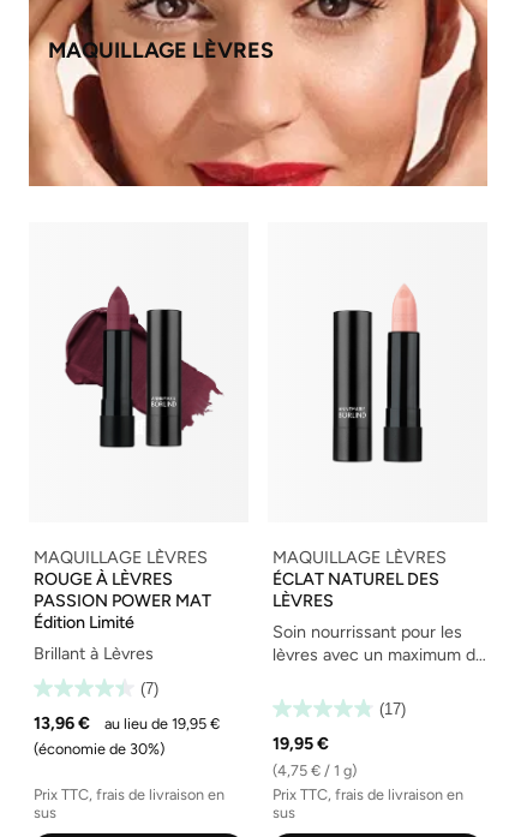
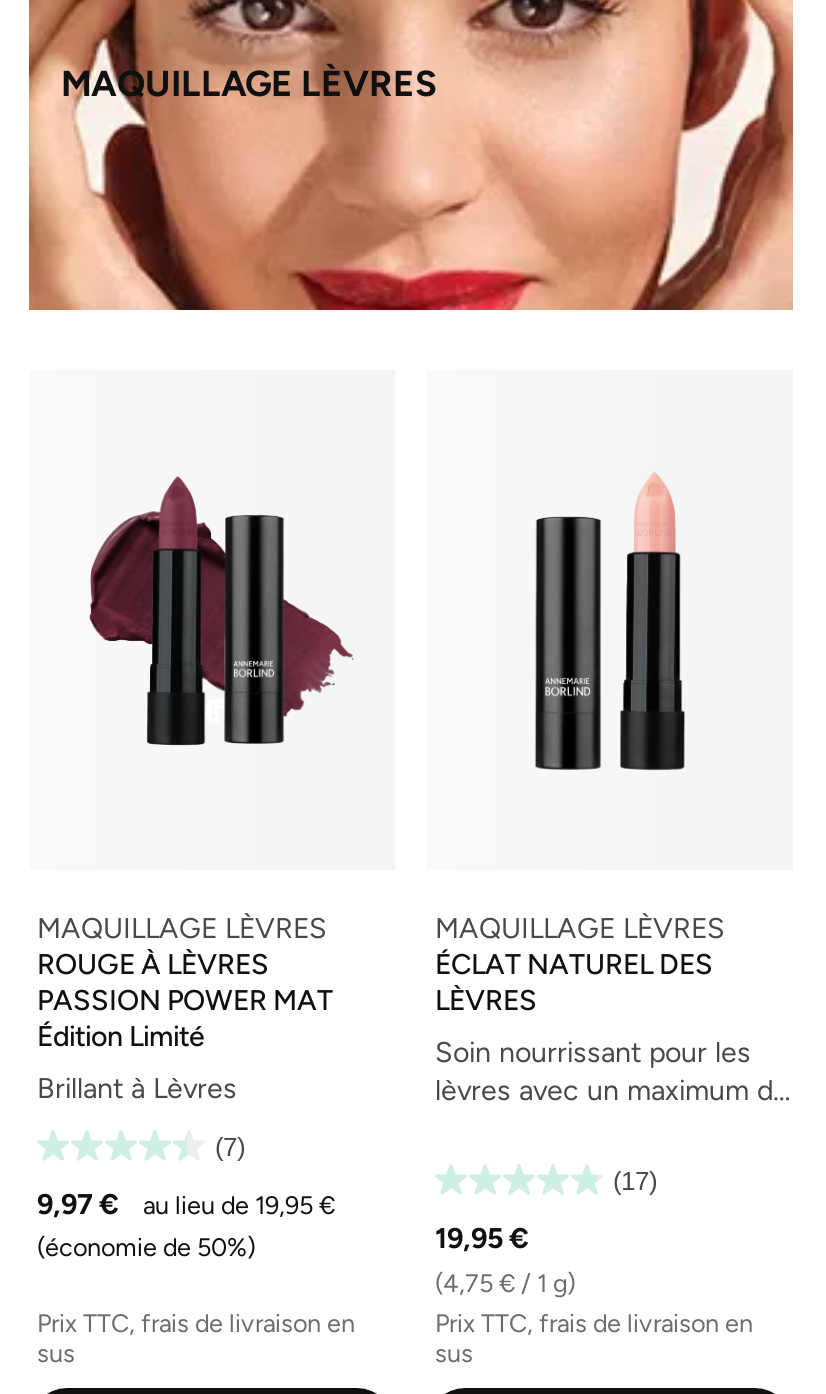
[34,712,220,734] 13,96 € au lieu de 19,95 € -> [37,1186,335,1222] 9,97 € au lieu de 19,95 €
[34,740,164,758] (économie de 30%) -> [37,1232,255,1262] (économie de 50%)

